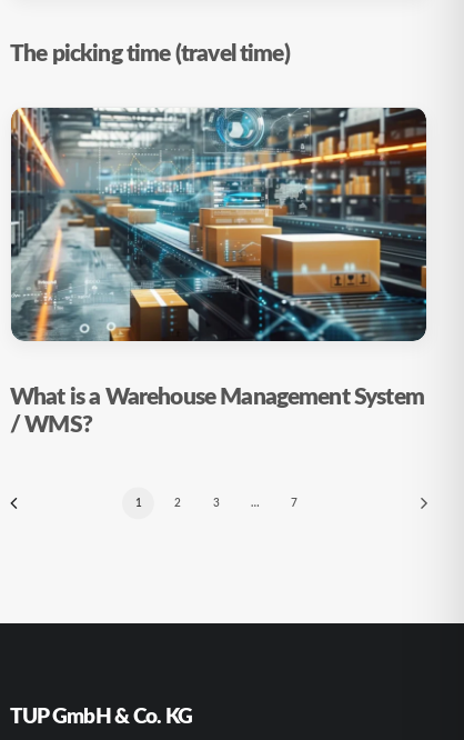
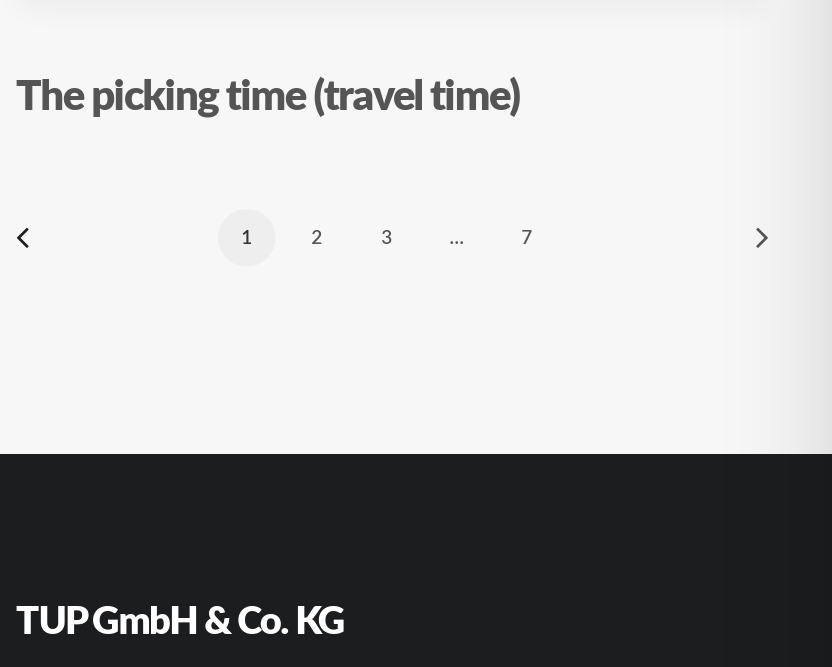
[10,107,427,439] [image] | What is a Warehouse Management System | / WMS? -> none

